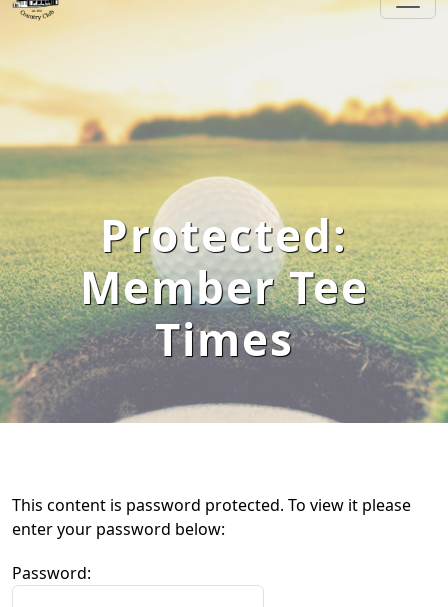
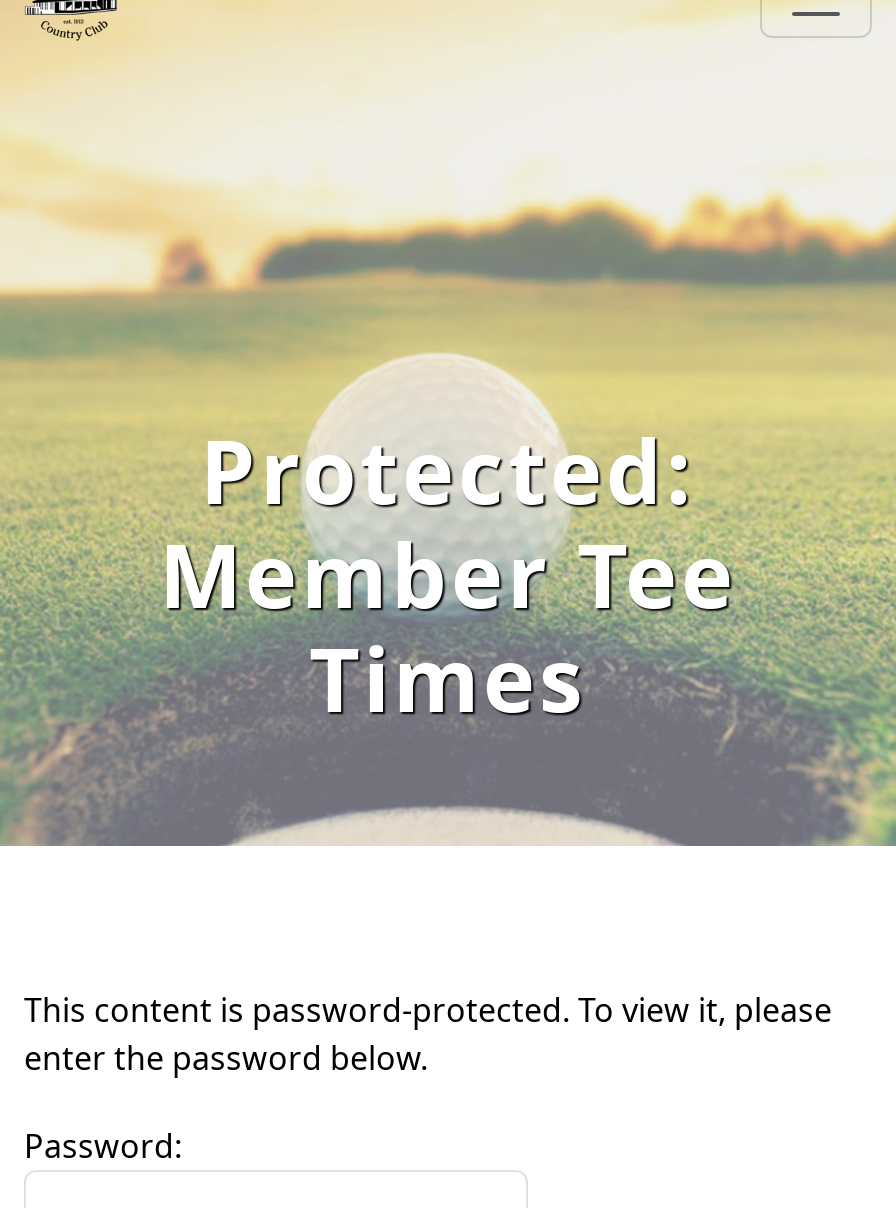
[12,494,411,540] This content is password protected. To view it please | enter your password below: -> [24,988,832,1080] This content is password-protected. To view it, please | enter the password below.

